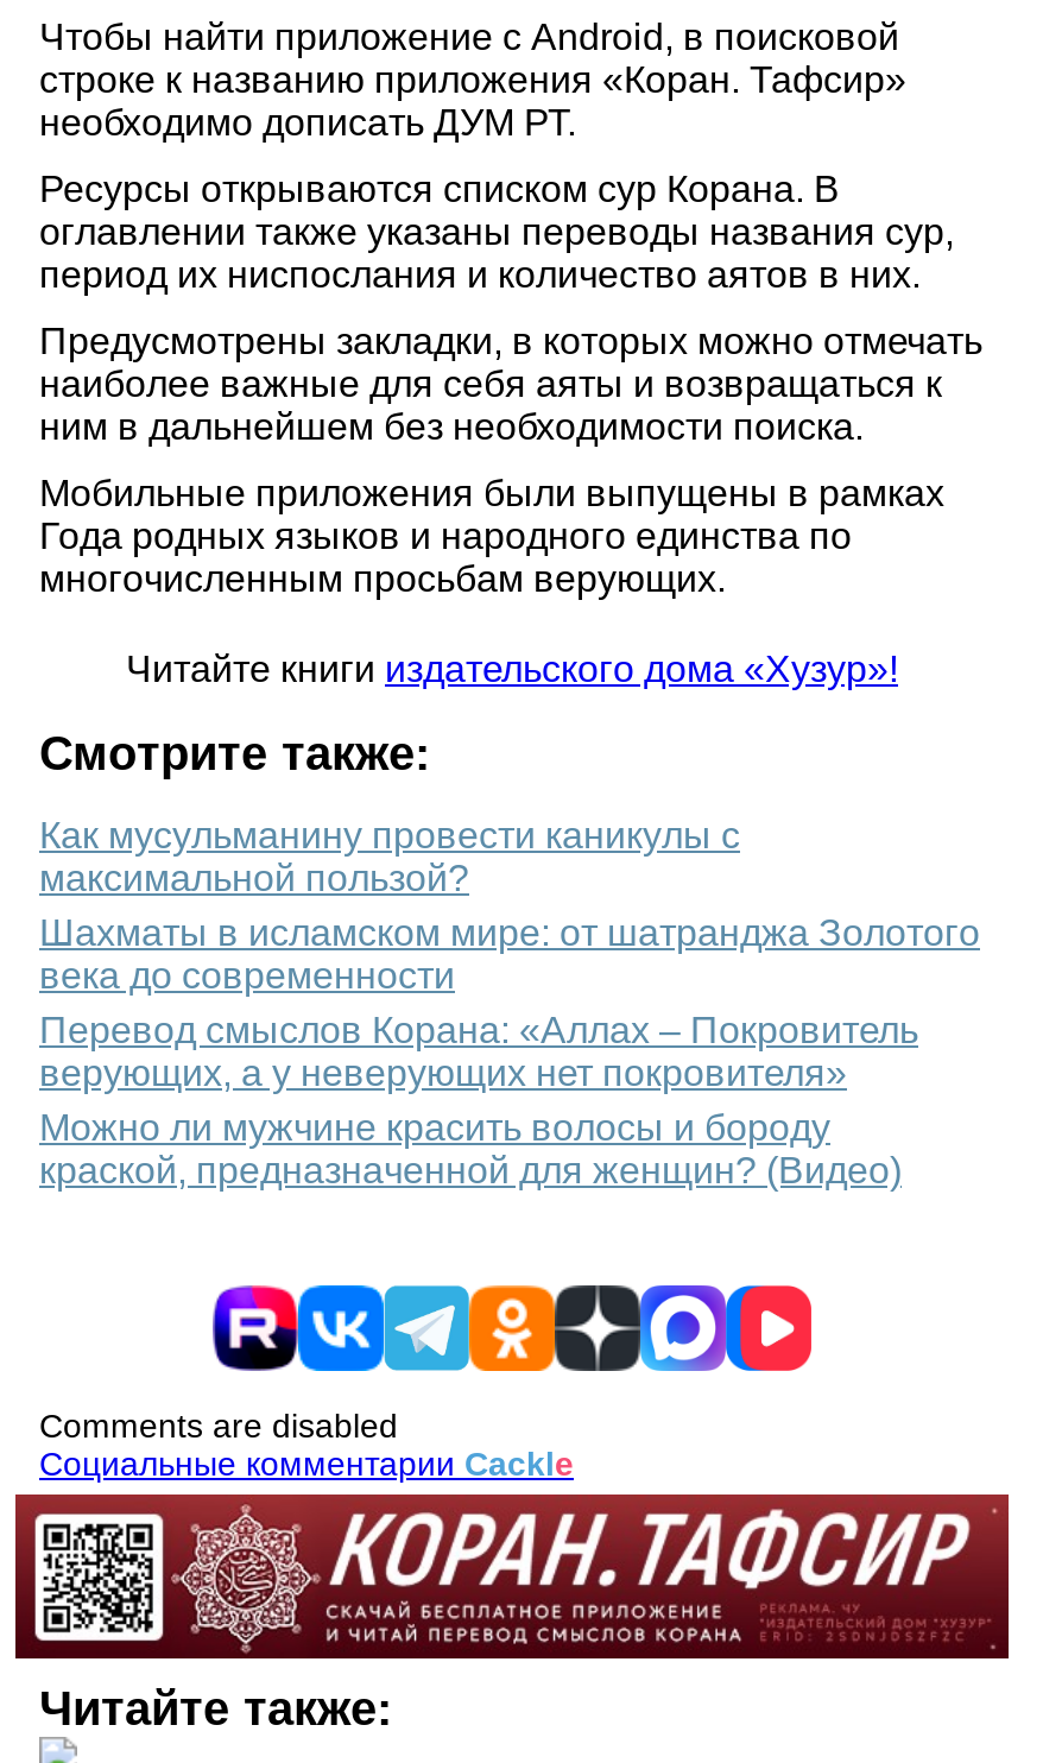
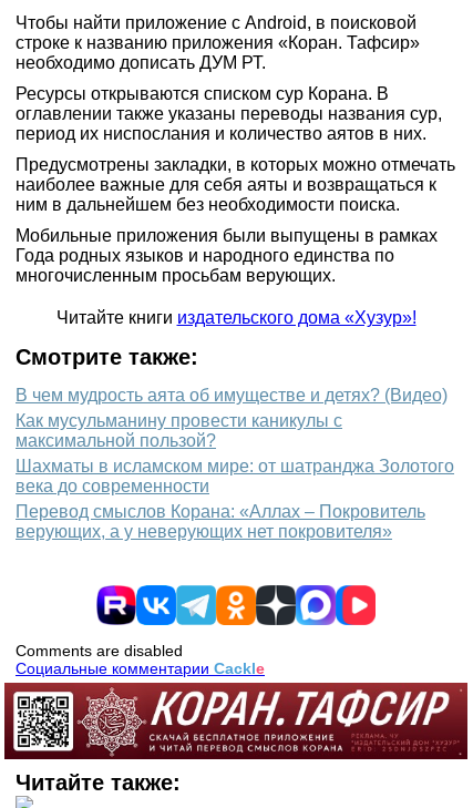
none -> [16,385,448,404] В чем мудрость аята об имуществе и детях? (Видео)
moved [39,814,980,1092] -> [16,411,454,541]: Как мусульманину провести каникулы с | максимальной пользой? | Шахматы в исламском мире: от шатранджа Золотого | века до современности | Перевод смыслов Корана: «Аллах – Покровитель | верующих, а у неверующих нет покровителя»
[39,1107,902,1190] Можно ли мужчине красить волосы и бороду | краской, предназначенной для женщин? (Видео) -> none

